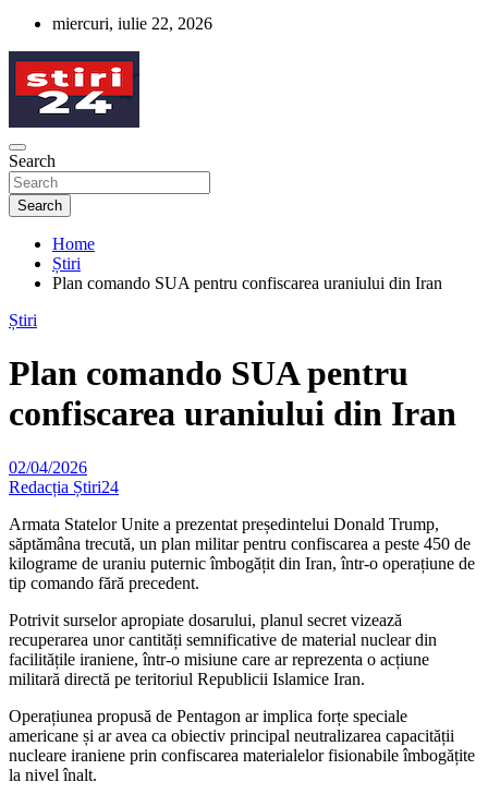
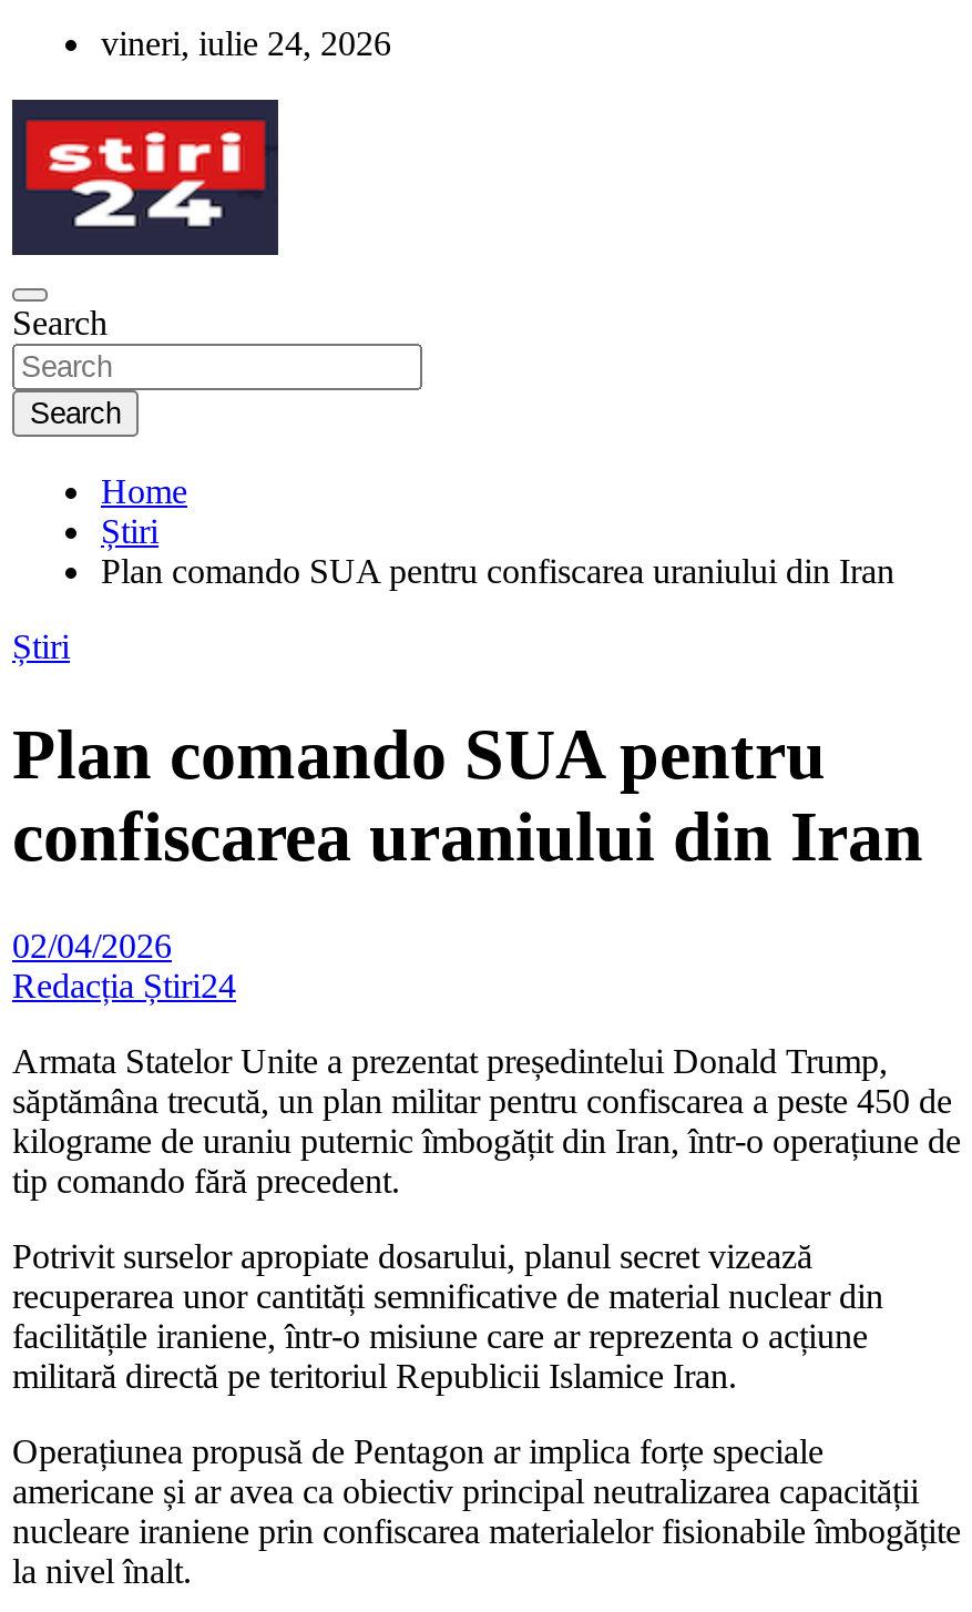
[52,14,212,33] miercuri, iulie 22, 2026 -> [101,24,391,62] vineri, iulie 24, 2026

